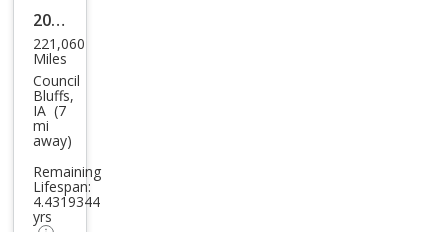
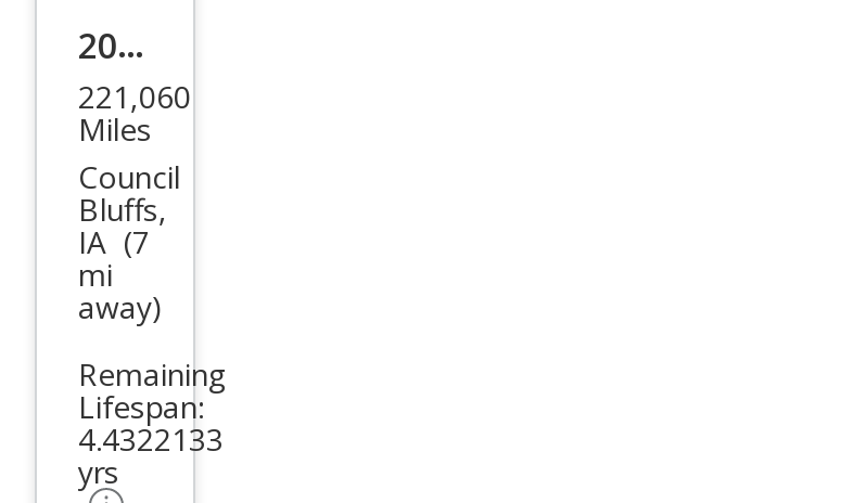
[33,192,100,211] 4.4319344 -> [78,417,224,458] 4.4322133

